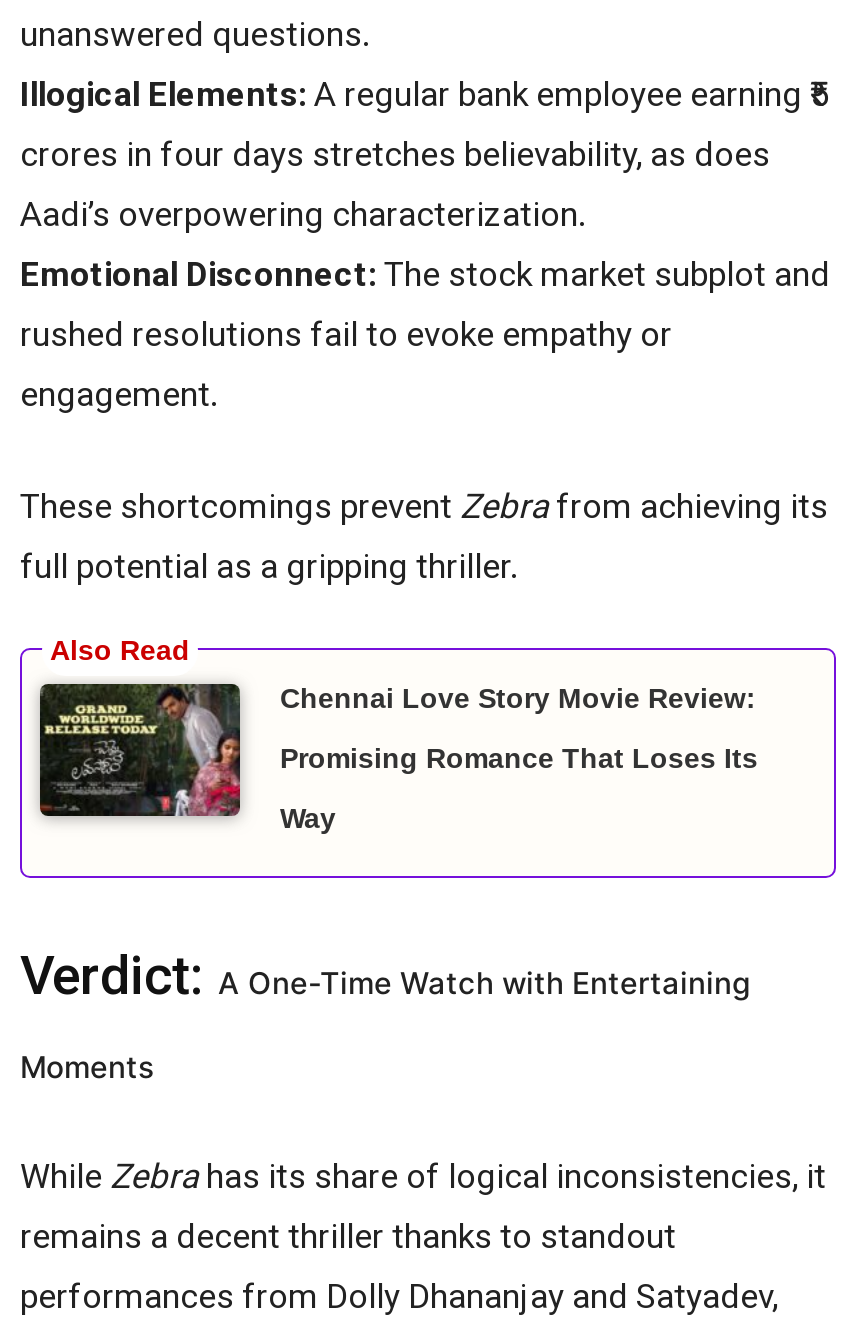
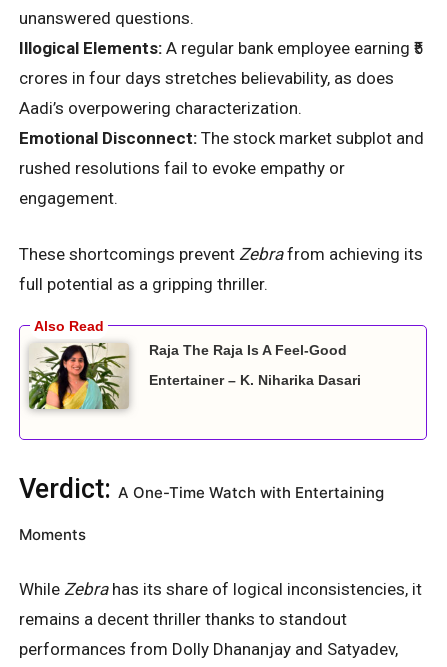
[38,681,758,833] [image] | Chennai Love Story Movie Review: | Promising Romance That Loses Its | Way -> [28,342,361,410] [image] | Raja The Raja Is A Feel-Good | Entertainer – K. Niharika Dasari

